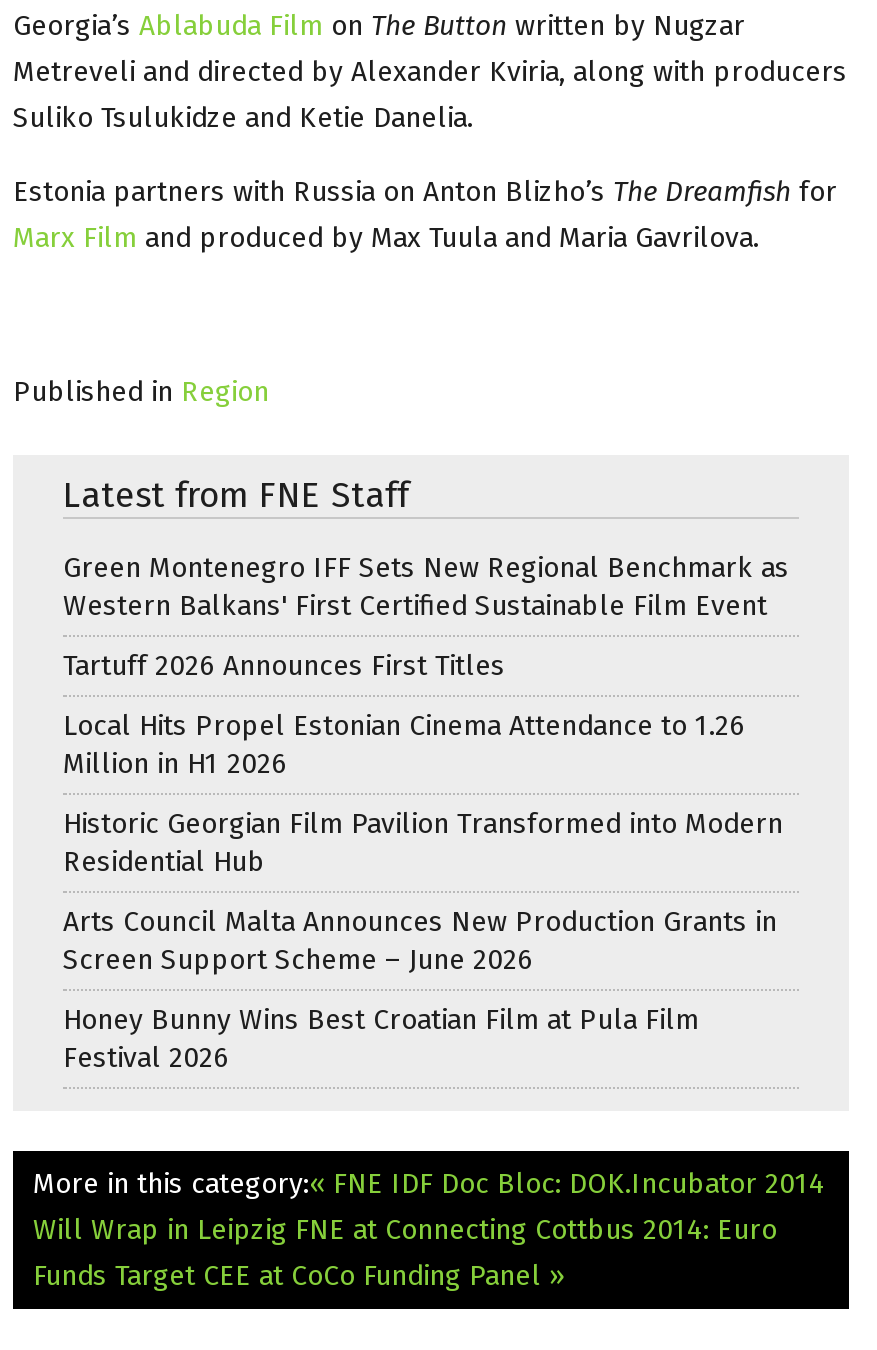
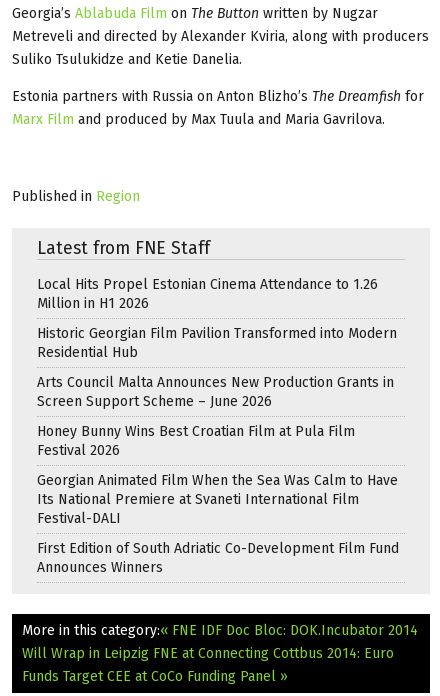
[63,551,789,683] Green Montenegro IFF Sets New Regional Benchmark as | Western Balkans' First Certified Sustainable Film Event | Tartuff 2026 Announces First Titles -> none
moved [63,709,783,1075] -> [37,276,397,459]: Local Hits Propel Estonian Cinema Attendance to 1.26 | Million in H1 2026 | Historic Georgian Film Pavilion Transformed into Modern | Residential Hub | Arts Council Malta Announces New Production Grants in | Screen Support Scheme – June 2026 | Honey Bunny Wins Best Croatian Film at Pula Film | Festival 2026
none -> [37,472,399,576] Georgian Animated Film When the Sea Was Calm to Have | Its National Premiere at Svaneti International Film | Festival-DALI | First Edition of South Adriatic Co-Development Film Fund | Announces Winners

